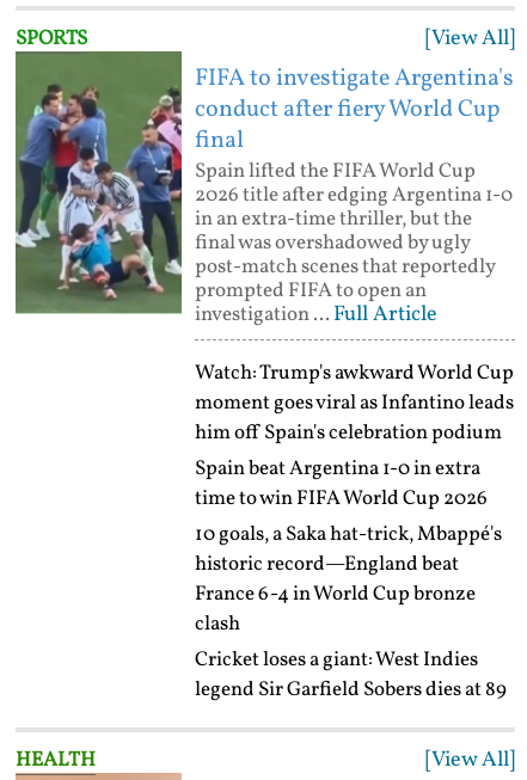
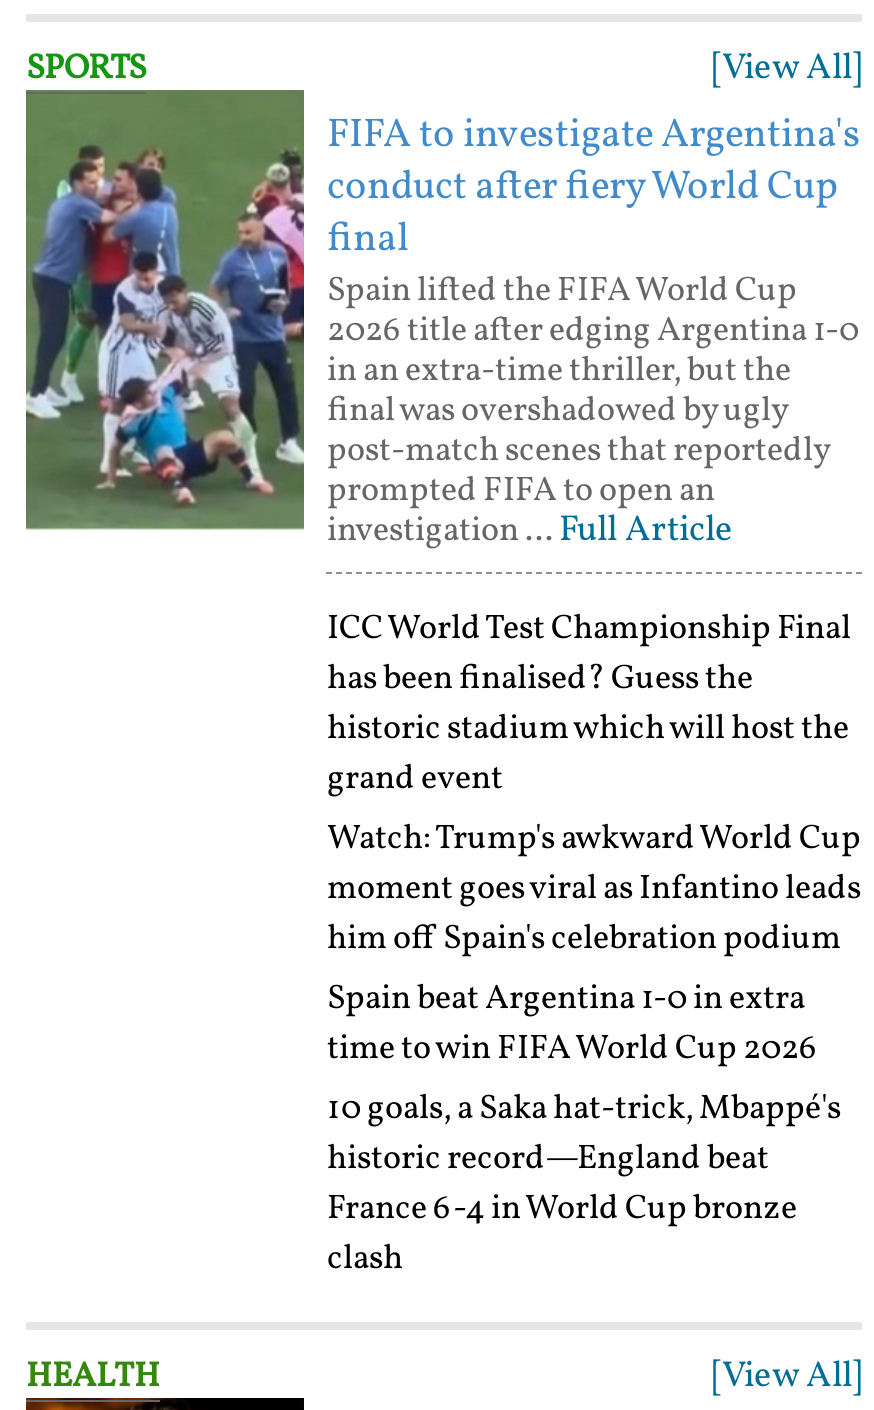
none -> [327,606,851,802] ICC World Test Championship Final | has been finalised? Guess the | historic stadium which will host the | grand event
moved [195,360,514,638] -> [327,816,861,1282]: Watch: Trump's awkward World Cup | moment goes viral as Infantino leads | him off Spain's celebration podium | ... | France 6-4 in World Cup bronze | clash
[195,646,507,704] Cricket loses a giant: West Indies | legend Sir Garfield Sobers dies at 89 -> none

